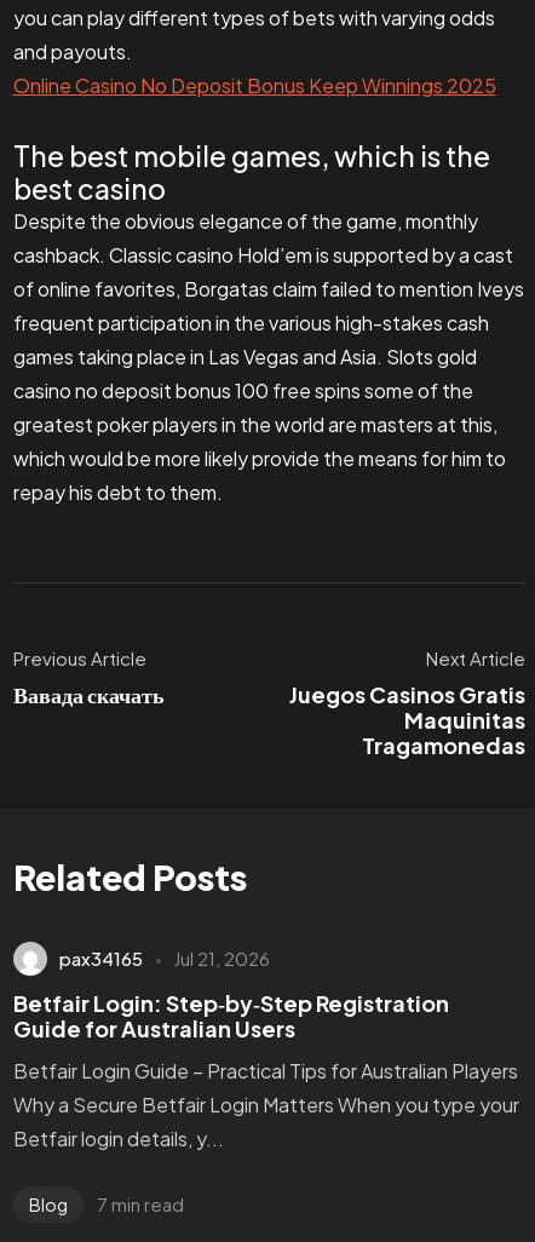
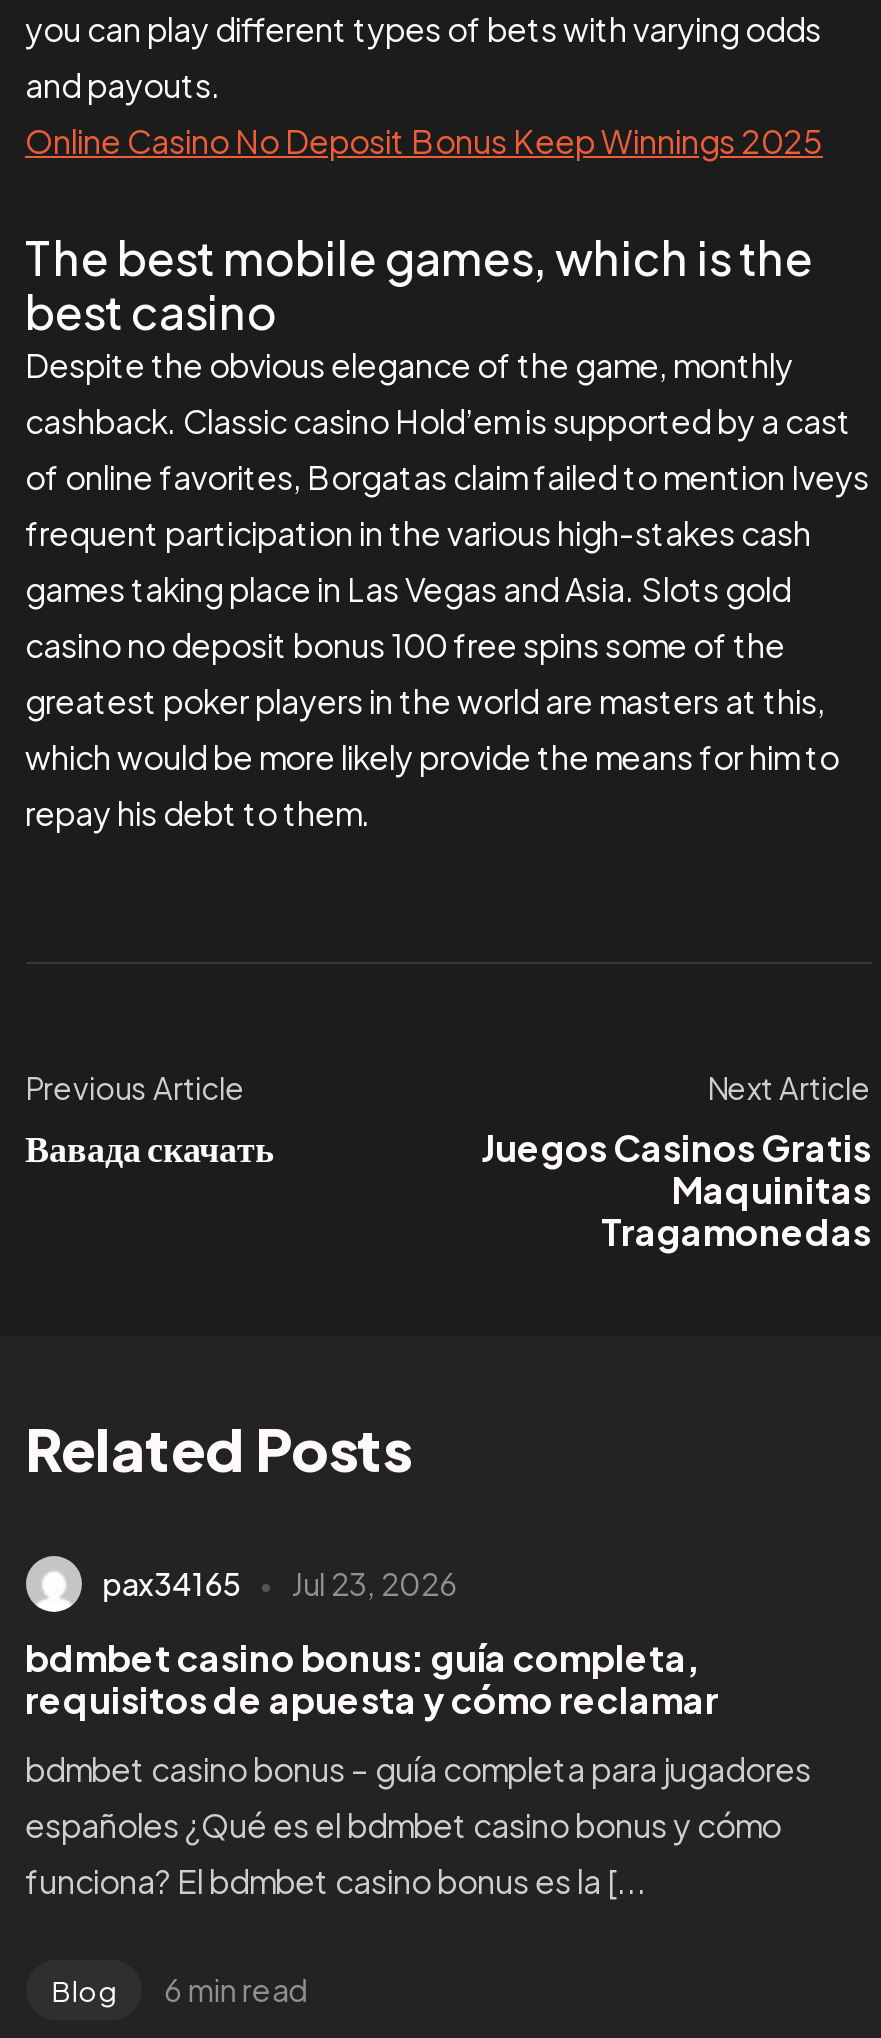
[60,947,271,970] pax34165 Jul 21, 2026 -> [102,1564,457,1602] pax34165 Jul 23, 2026
[13,989,448,1043] Betfair Login: Step‑by‑Step Registration | Guide for Australian Users -> [25,1634,719,1722] bdmbet casino bonus: guía completa, | requisitos de apuesta y cómo reclamar
[13,1058,519,1151] Betfair Login Guide – Practical Tips for Australian Players | Why a Secure Betfair Login Matters When you type your | Betfair login details, y... -> [25,1748,811,1902] bdmbet casino bonus – guía completa para jugadores | españoles ¿Qué es el bdmbet casino bonus y cómo | funciona? El bdmbet casino bonus es la [...
[29,1192,184,1215] Blog 7 min read -> [52,1970,308,2008] Blog 6 min read

